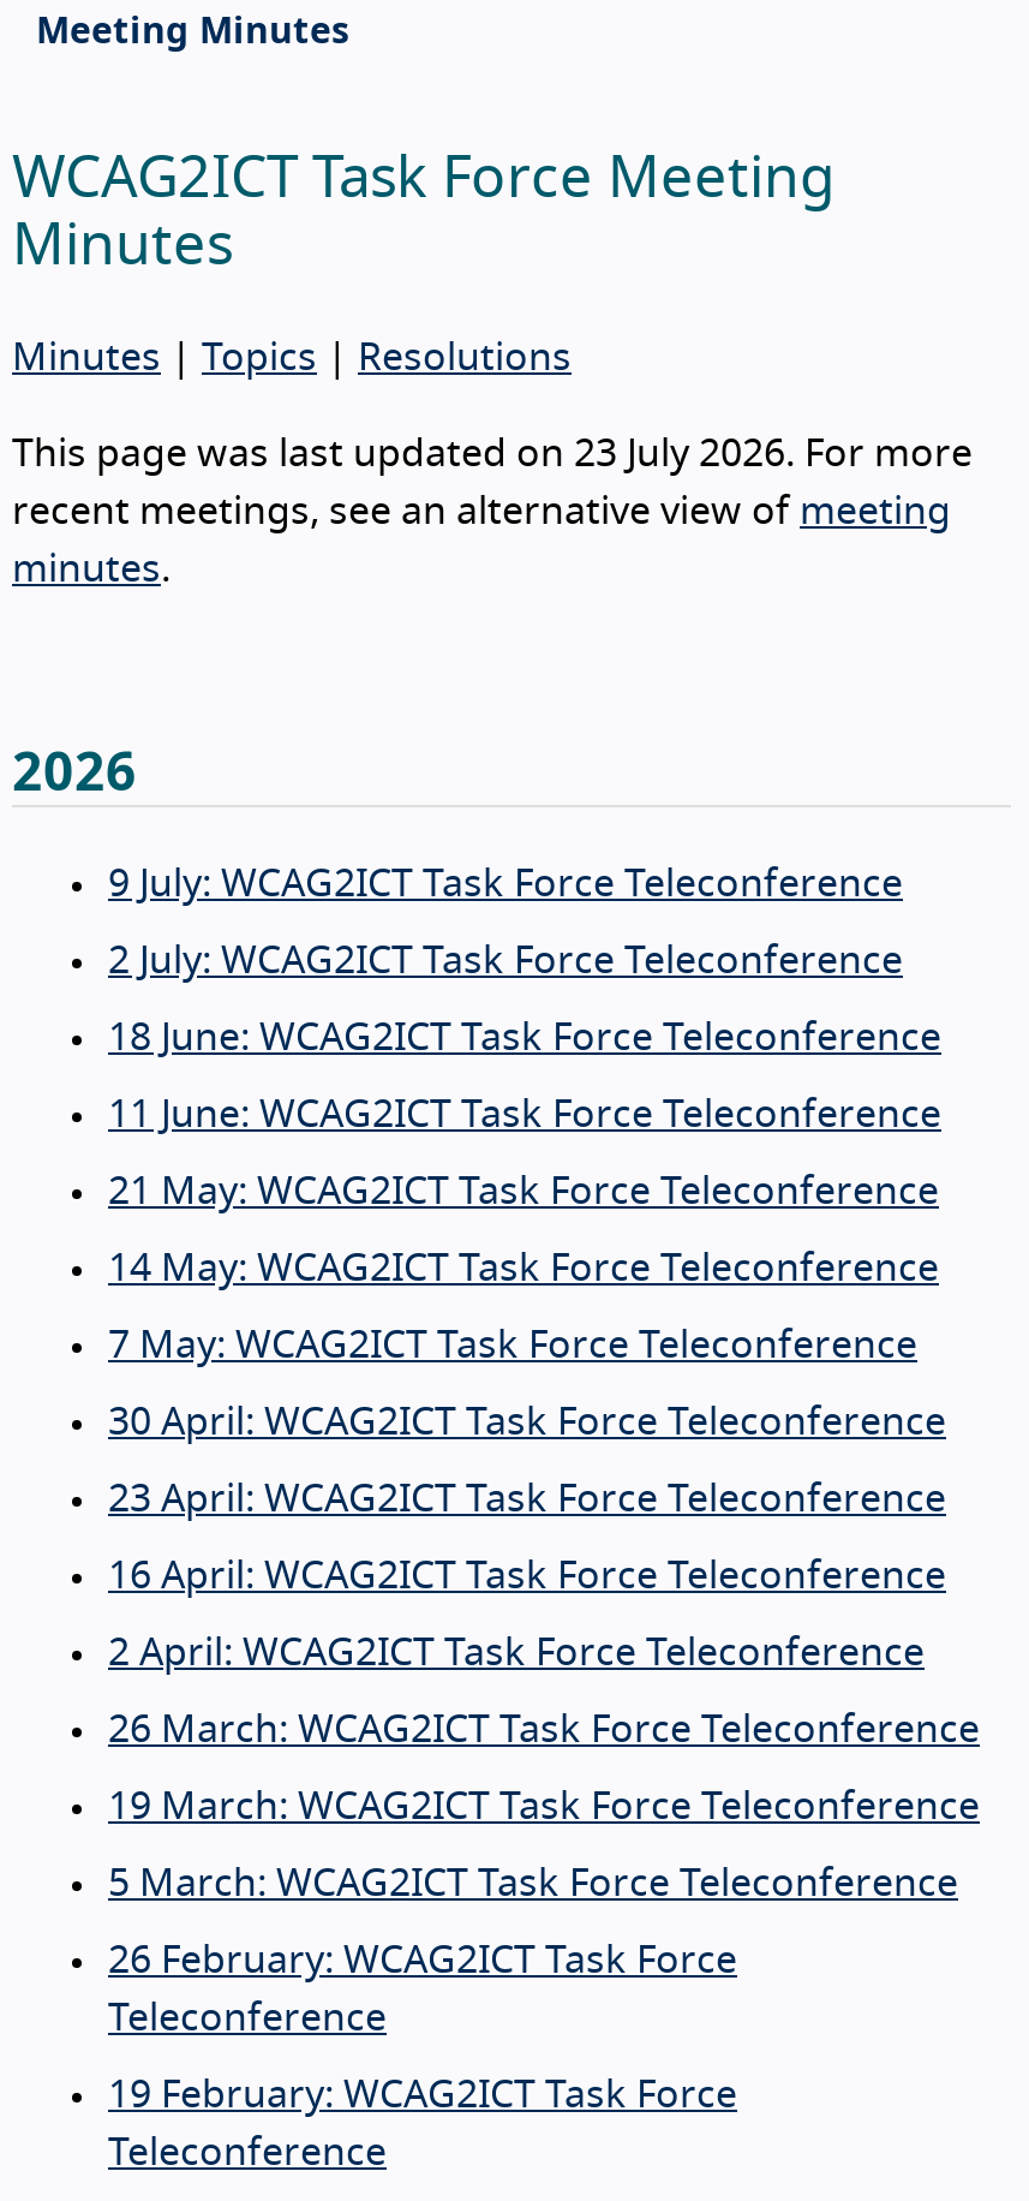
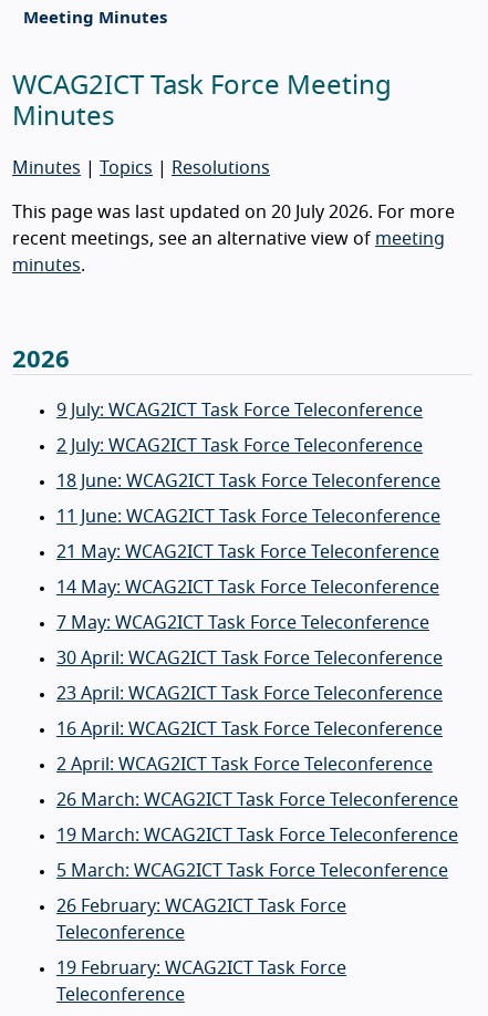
[12,434,973,473] This page was last updated on 23 July 2026. For more -> [12,203,455,221] This page was last updated on 20 July 2026. For more

